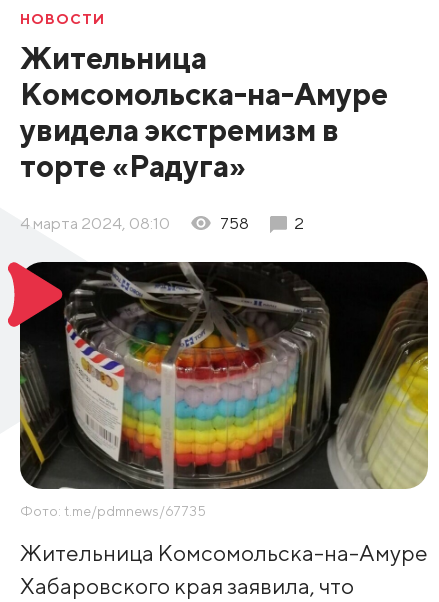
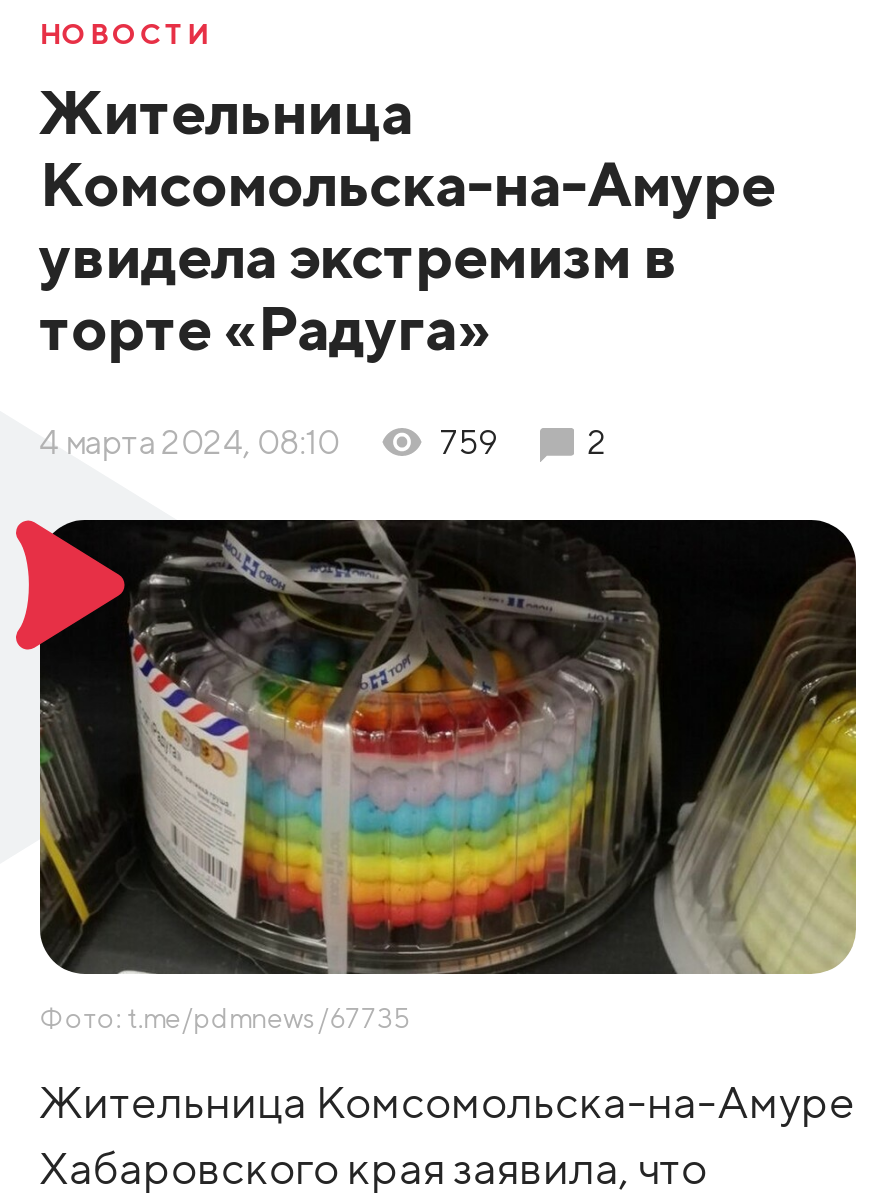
[220,213,249,233] 758 -> [440,422,498,462] 759

